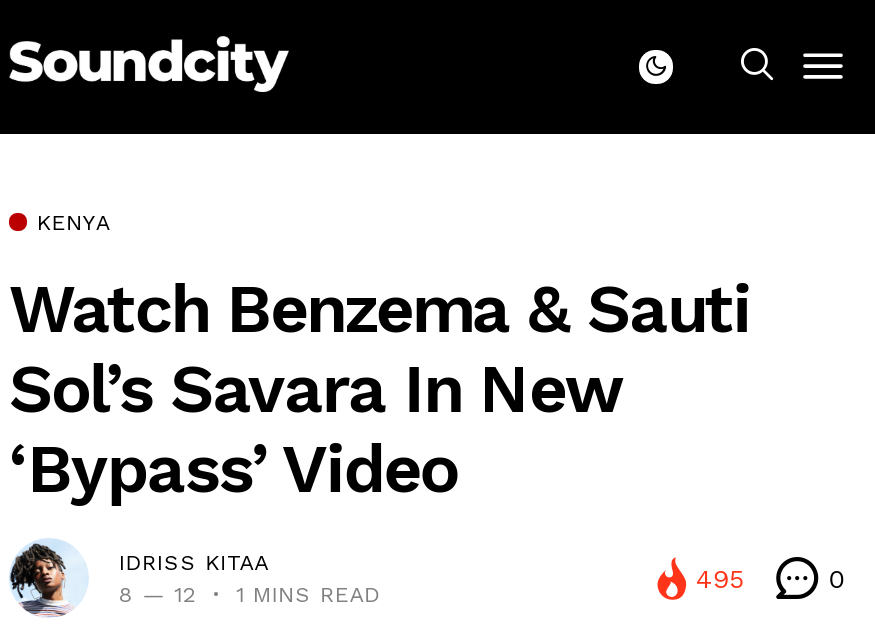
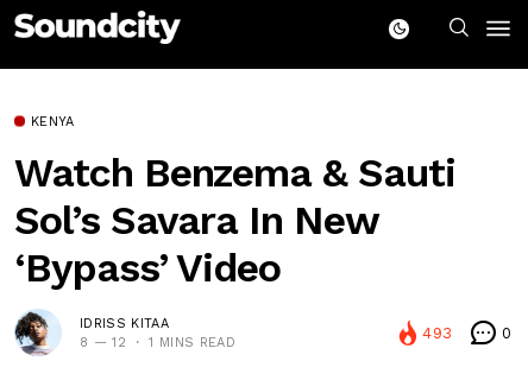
[696,563,746,593] 495 -> [423,324,453,341] 493

